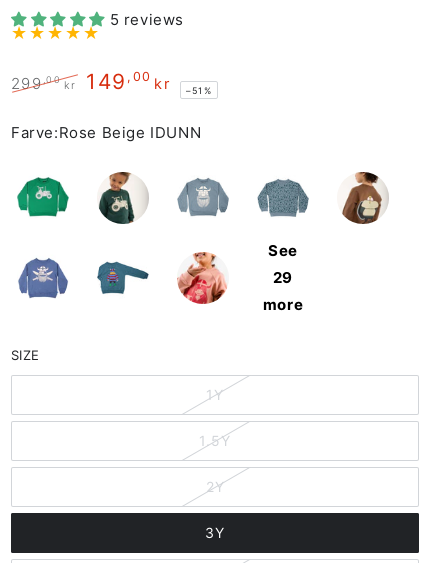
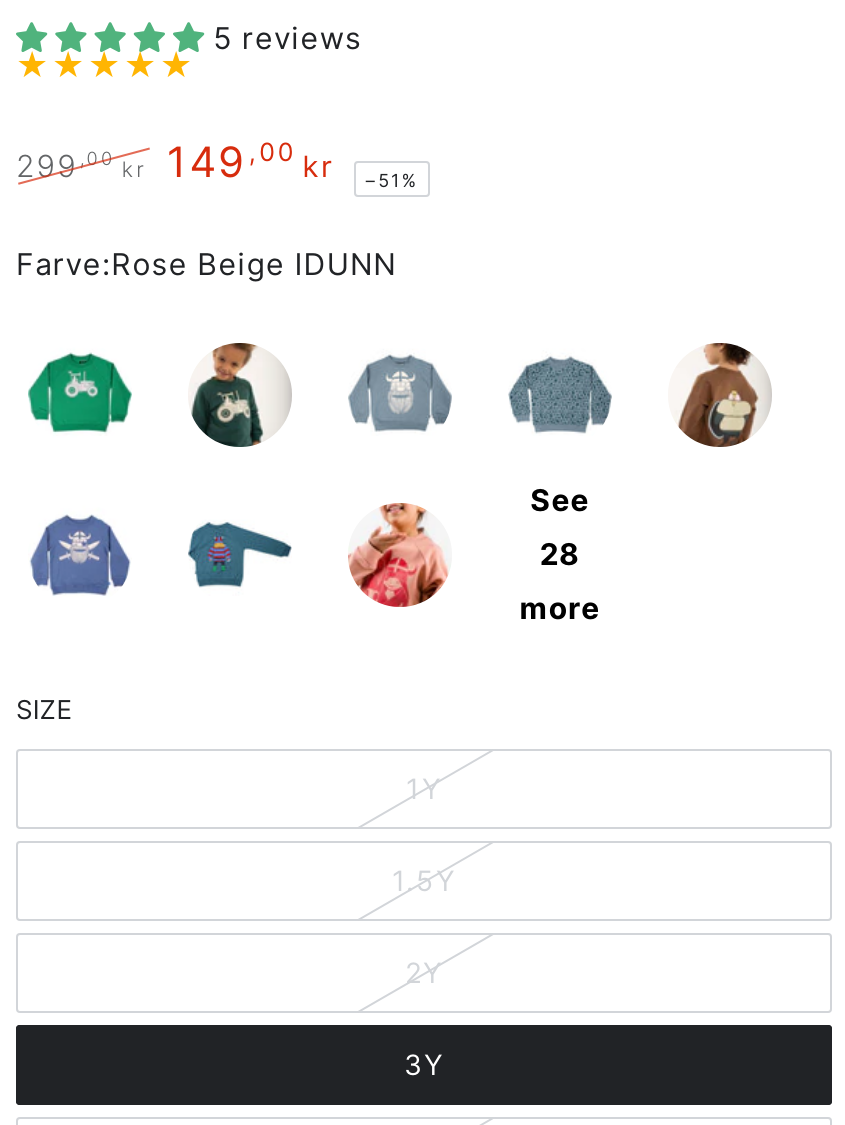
[273,268,293,287] 29 -> [540,536,580,574] 28

